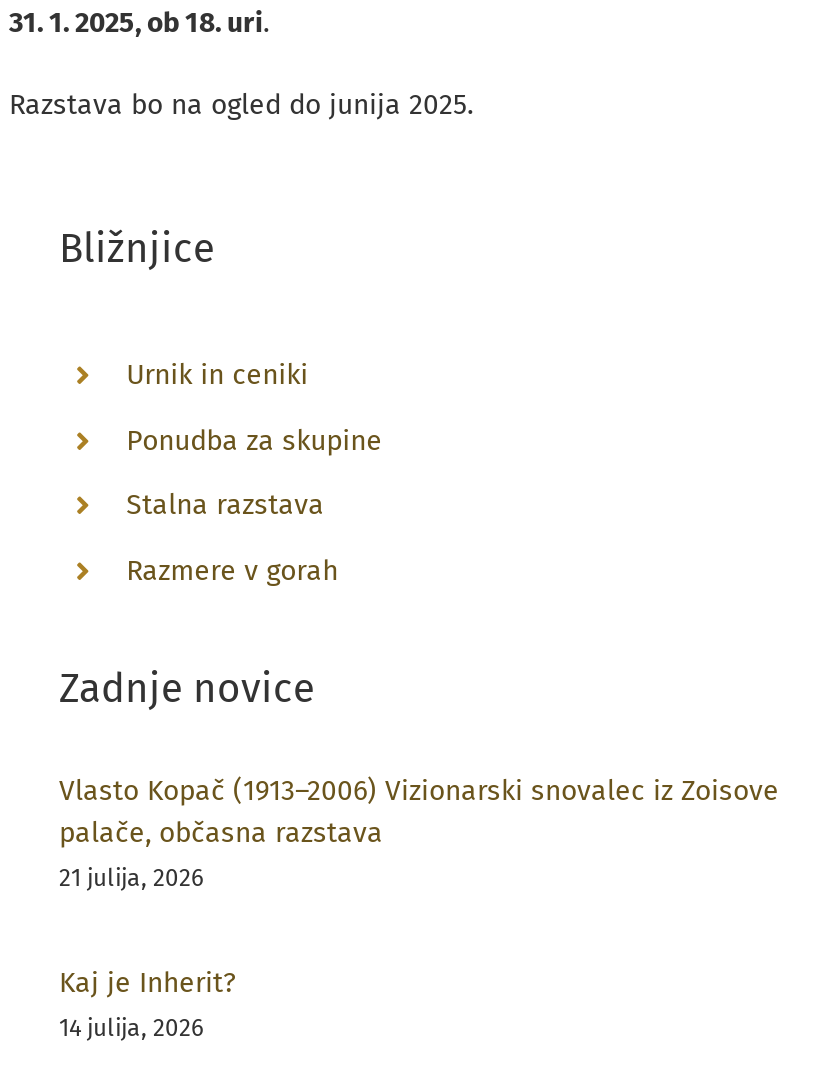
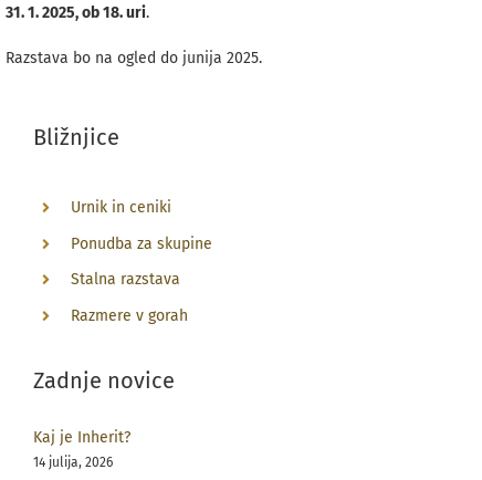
[59,775,779,893] Vlasto Kopač (1913–2006) Vizionarski snovalec iz Zoisove | palače, občasna razstava | 21 julija, 2026 -> none

